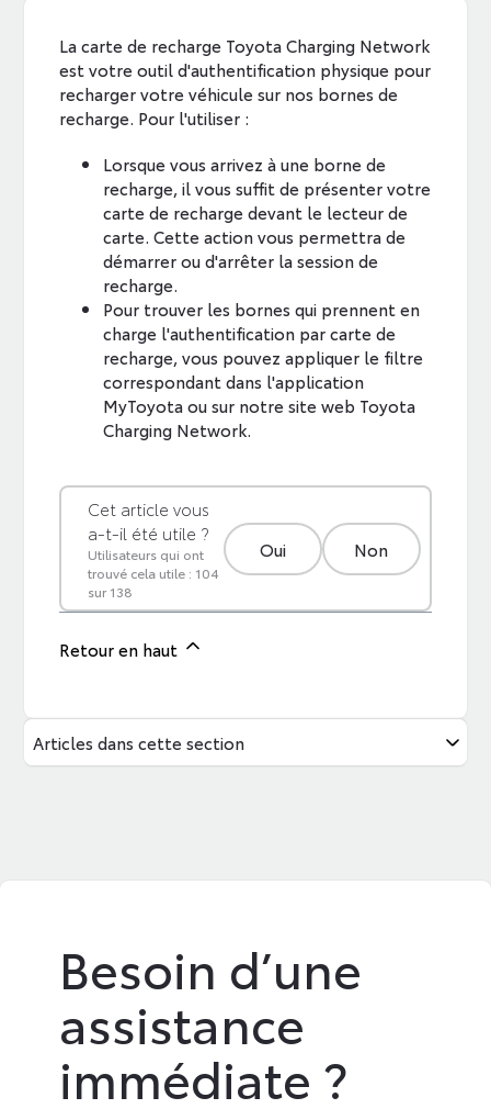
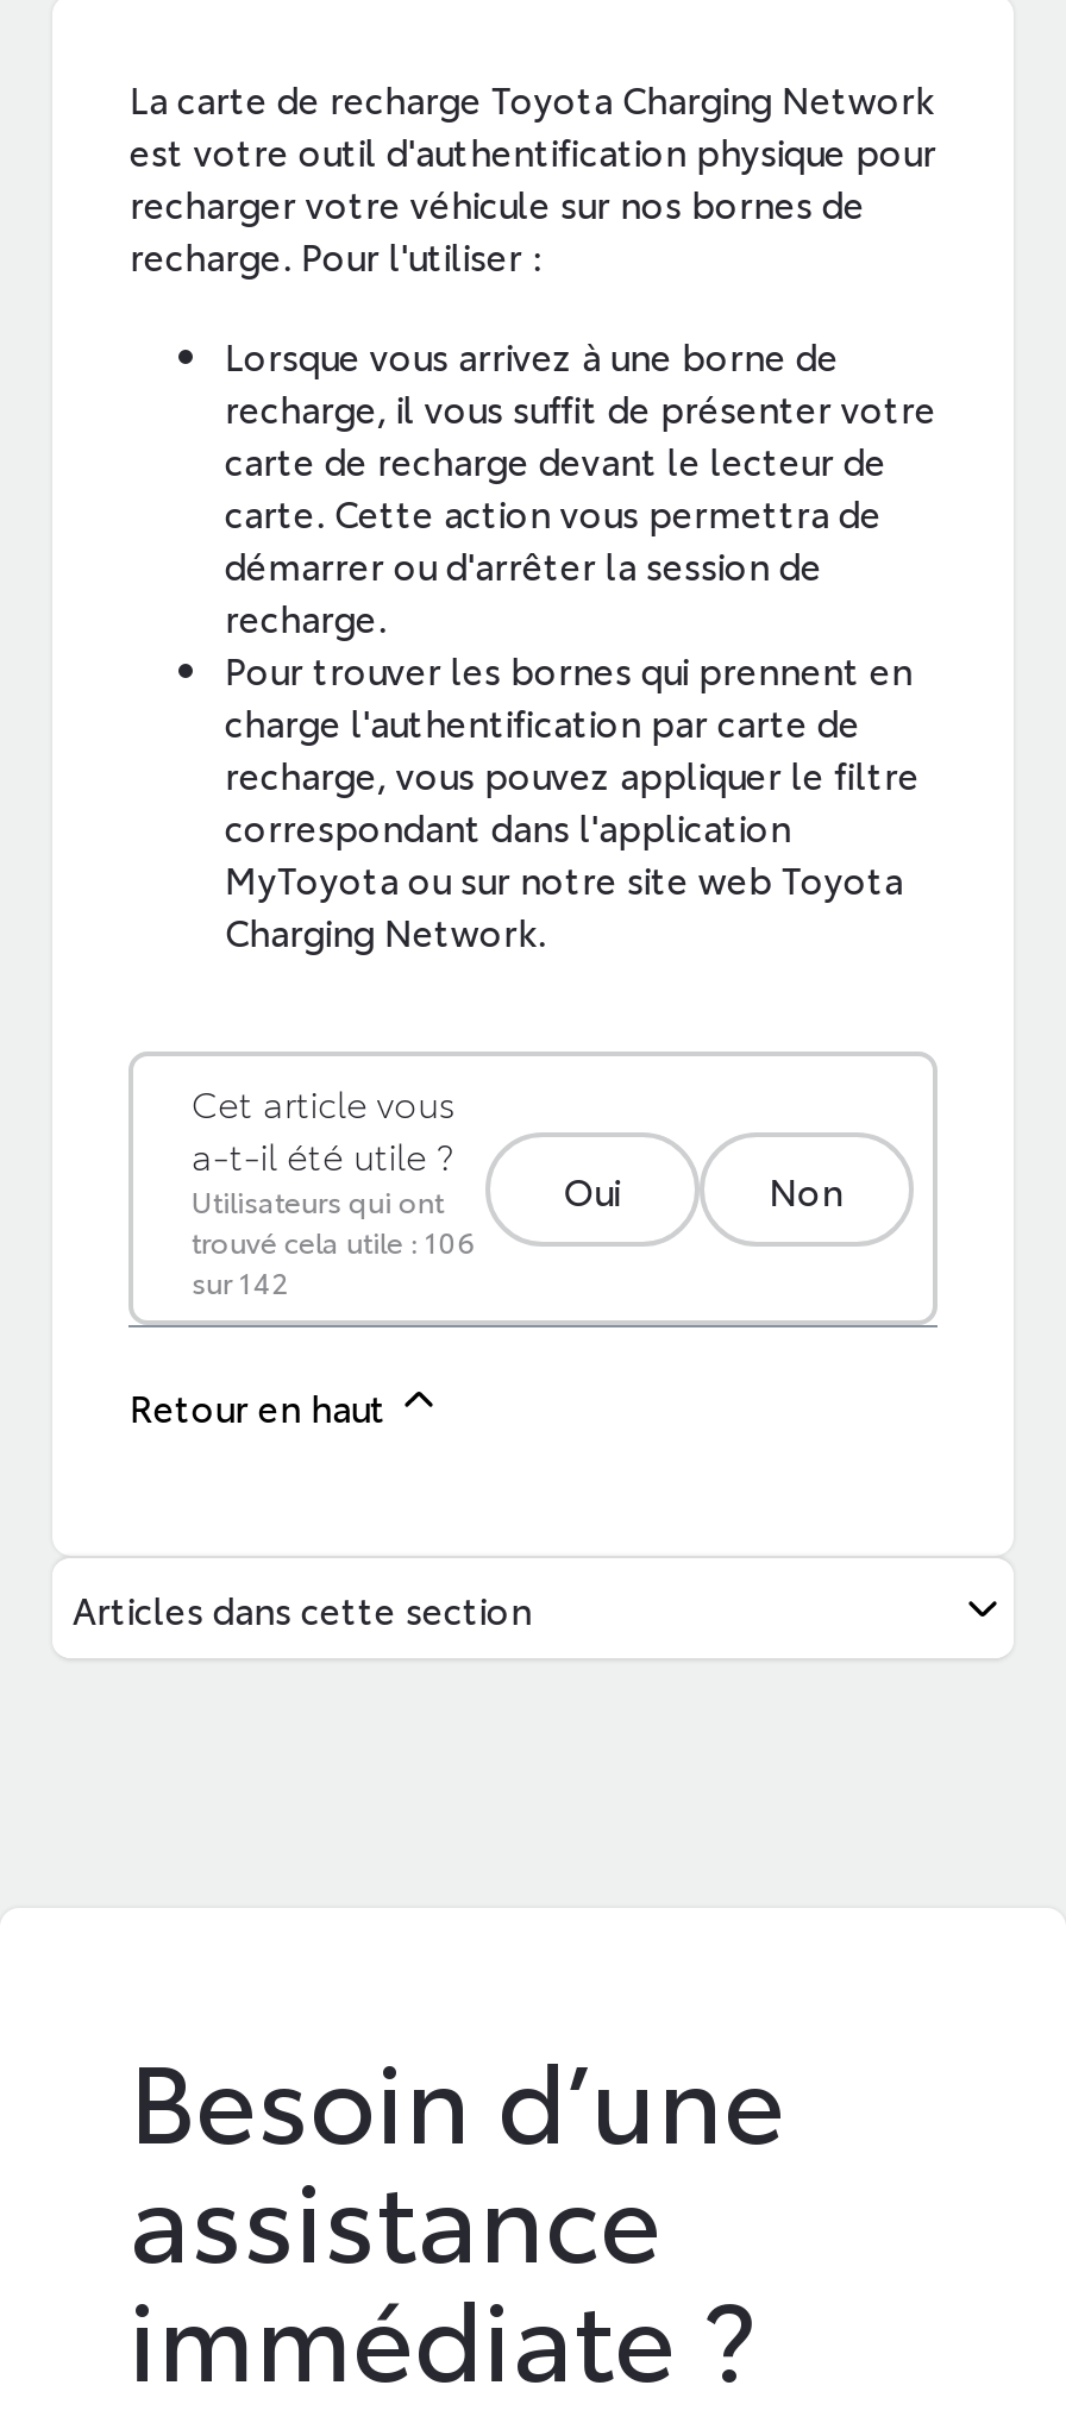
[88,564,220,583] trouvé cela utile : 104 -> [191,1222,477,1262] trouvé cela utile : 106
[88,583,133,601] sur 138 -> [191,1262,291,1302] sur 142

